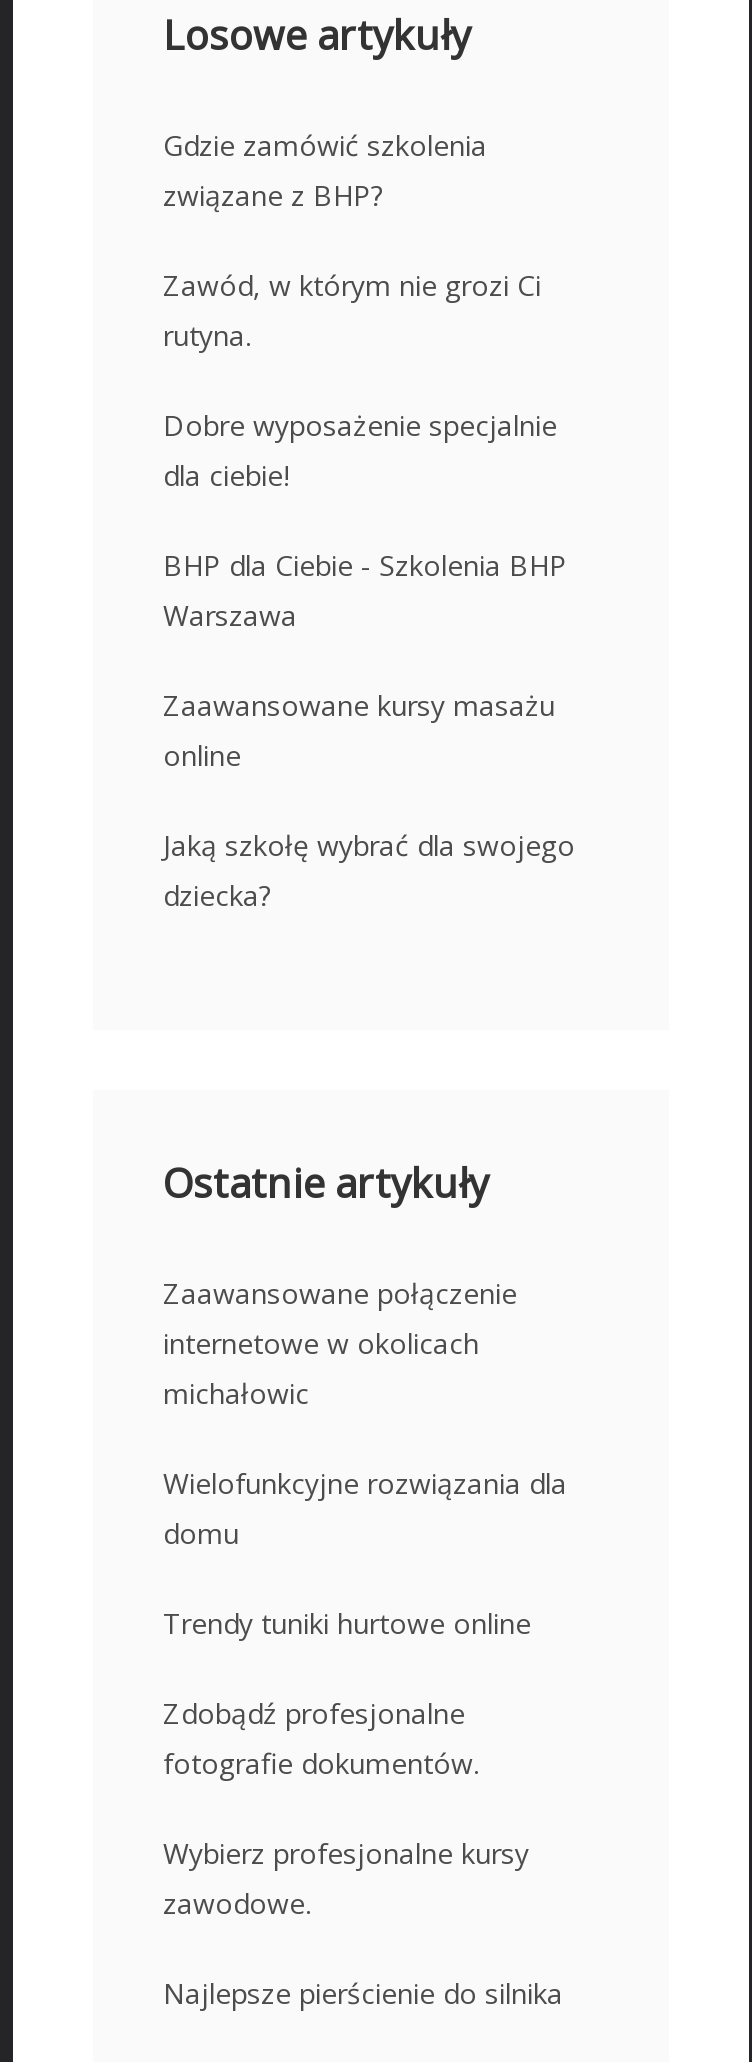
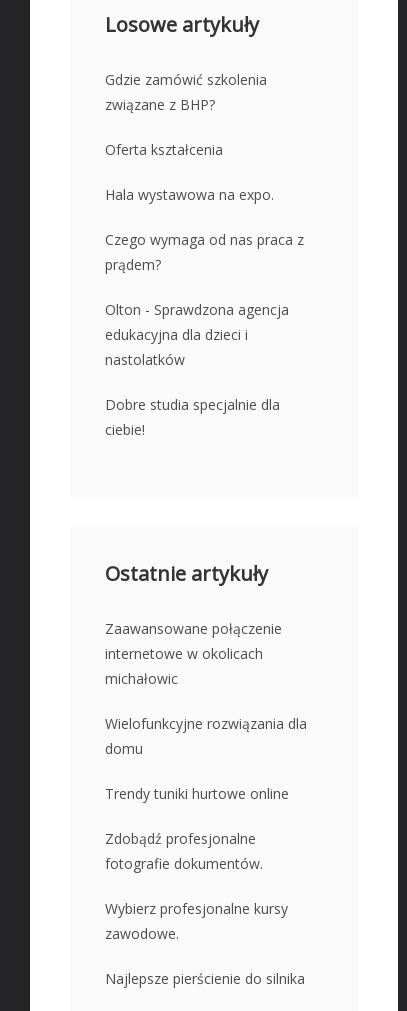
[163,266,541,354] Zawód, w którym nie grozi Ci | rutyna. -> [105,140,223,159] Oferta kształcenia
[163,406,557,494] Dobre wyposażenie specjalnie | dla ciebie! -> [105,185,274,204] Hala wystawowa na expo.
[163,546,567,634] BHP dla Ciebie - Szkolenia BHP | Warszawa -> [105,230,304,274] Czego wymaga od nas praca z | prądem?
[163,686,555,774] Zaawansowane kursy masażu | online -> [105,300,289,369] Olton - Sprawdzona agencja | edukacyjna dla dzieci i | nastolatków
[163,826,575,914] Jaką szkołę wybrać dla swojego | dziecka? -> [105,395,280,439] Dobre studia specjalnie dla | ciebie!

